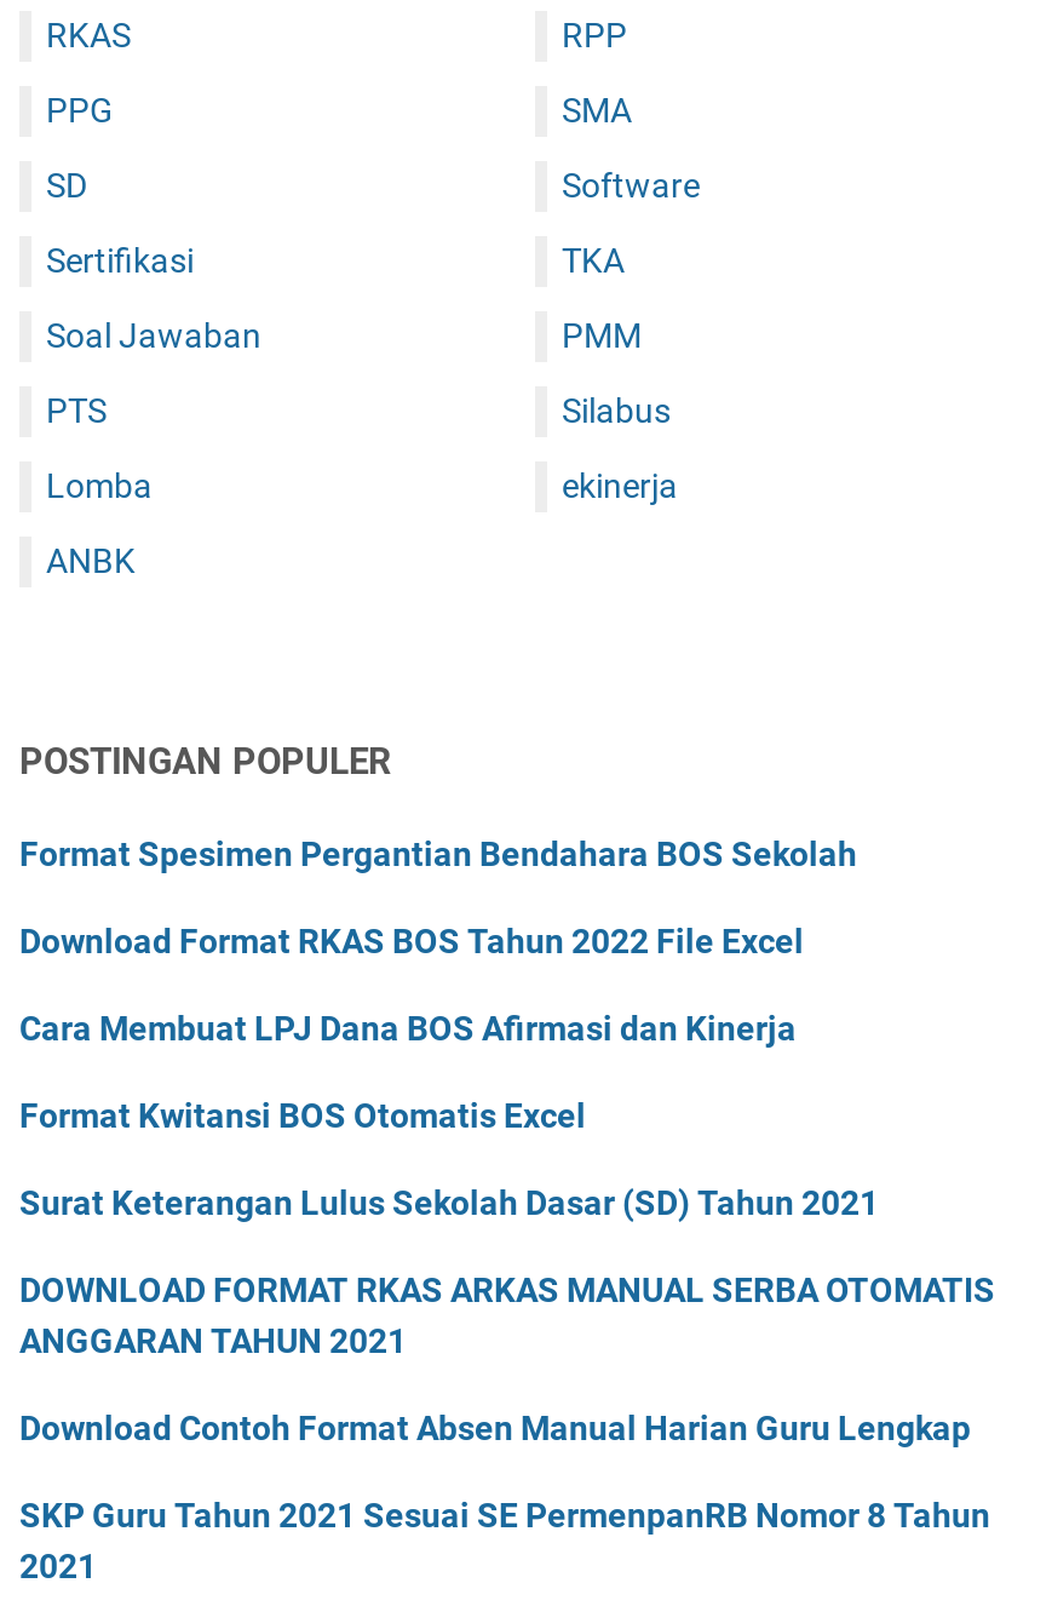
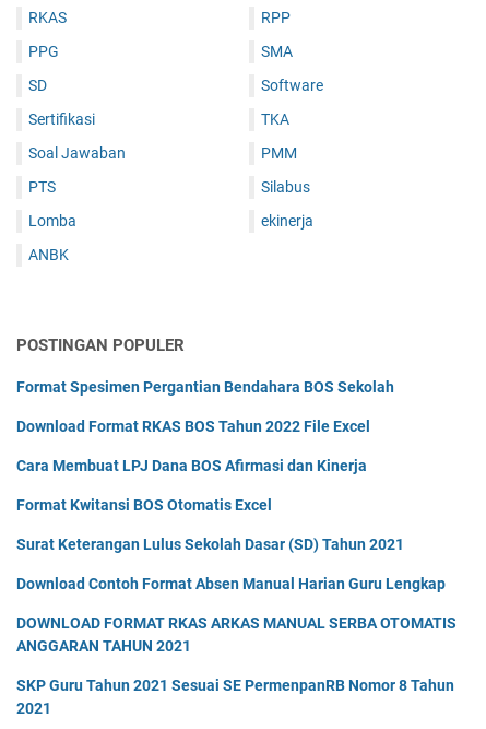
moved [19,1271,995,1361] -> [16,615,457,655]: DOWNLOAD FORMAT RKAS ARKAS MANUAL SERBA OTOMATIS | ANGGARAN TAHUN 2021
moved [19,1409,971,1448] -> [16,575,446,593]: Download Contoh Format Absen Manual Harian Guru Lengkap

